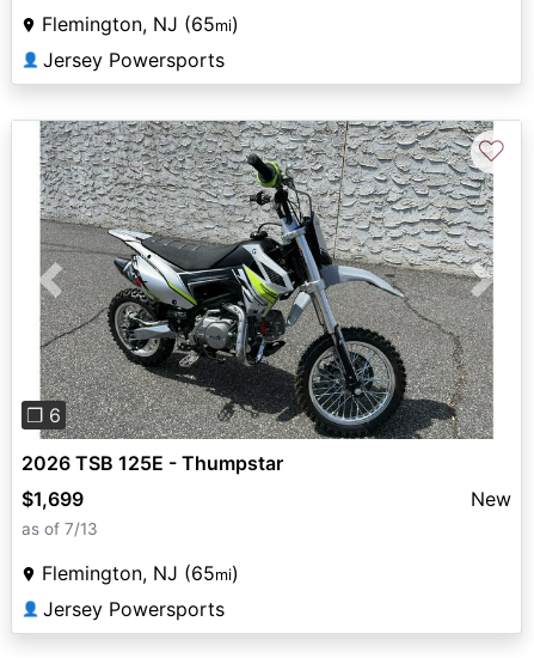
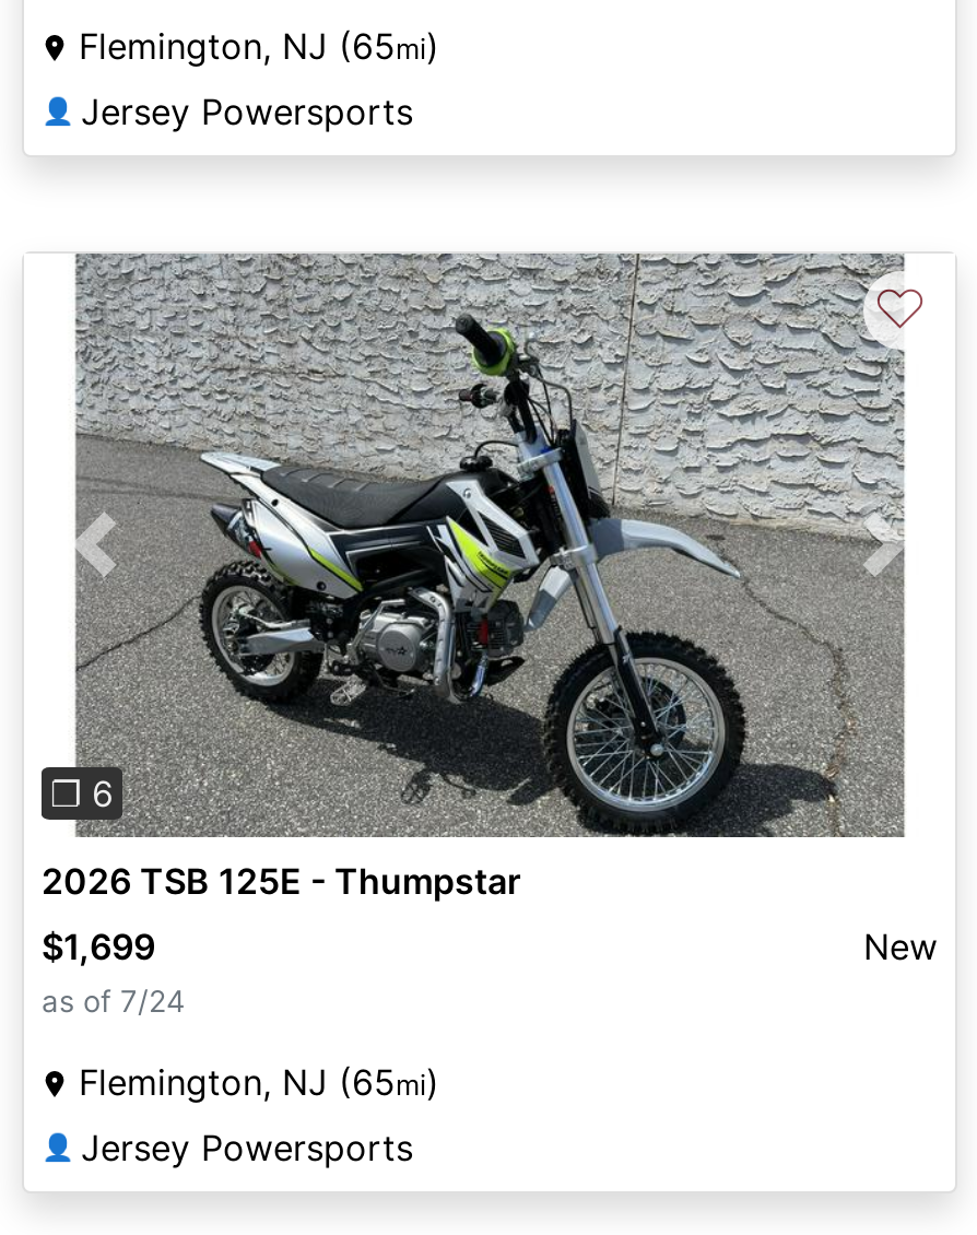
[22,519,98,538] as of 7/13 -> [42,983,186,1018] as of 7/24

